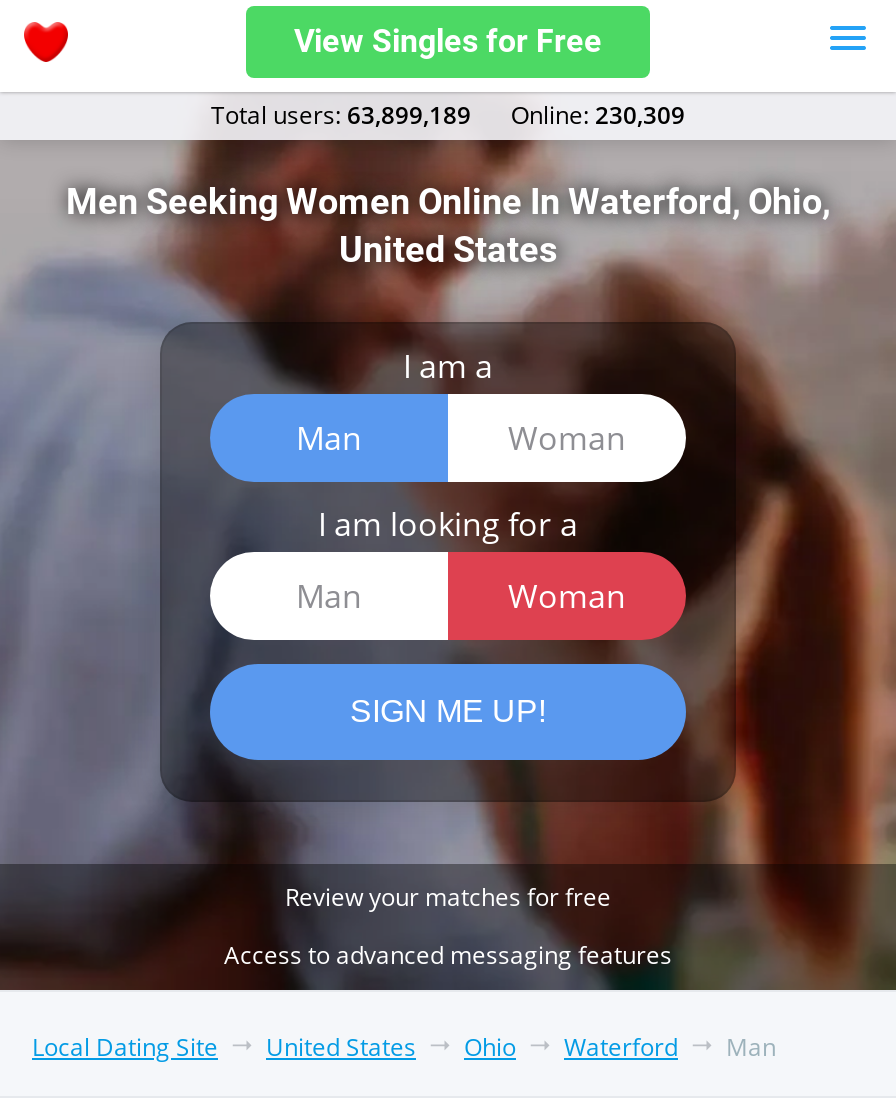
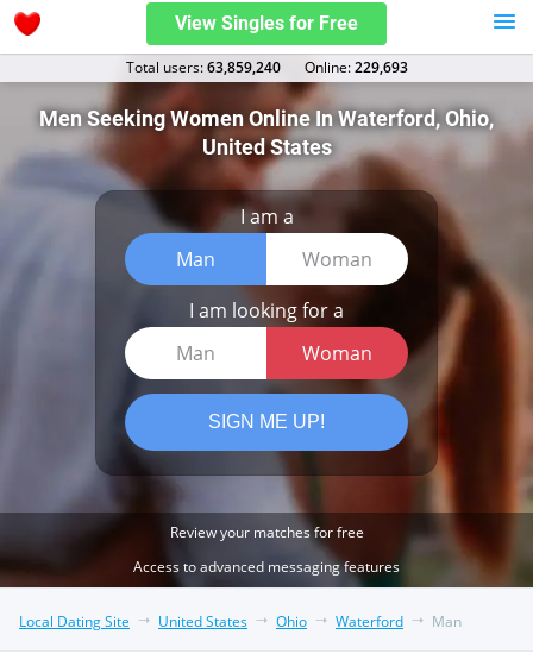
[211,98,471,132] Total users: 63,899,189 -> [126,57,280,77] Total users: 63,859,240
[511,98,685,132] Оnline: 230,309 -> [304,57,407,77] Оnline: 229,693

